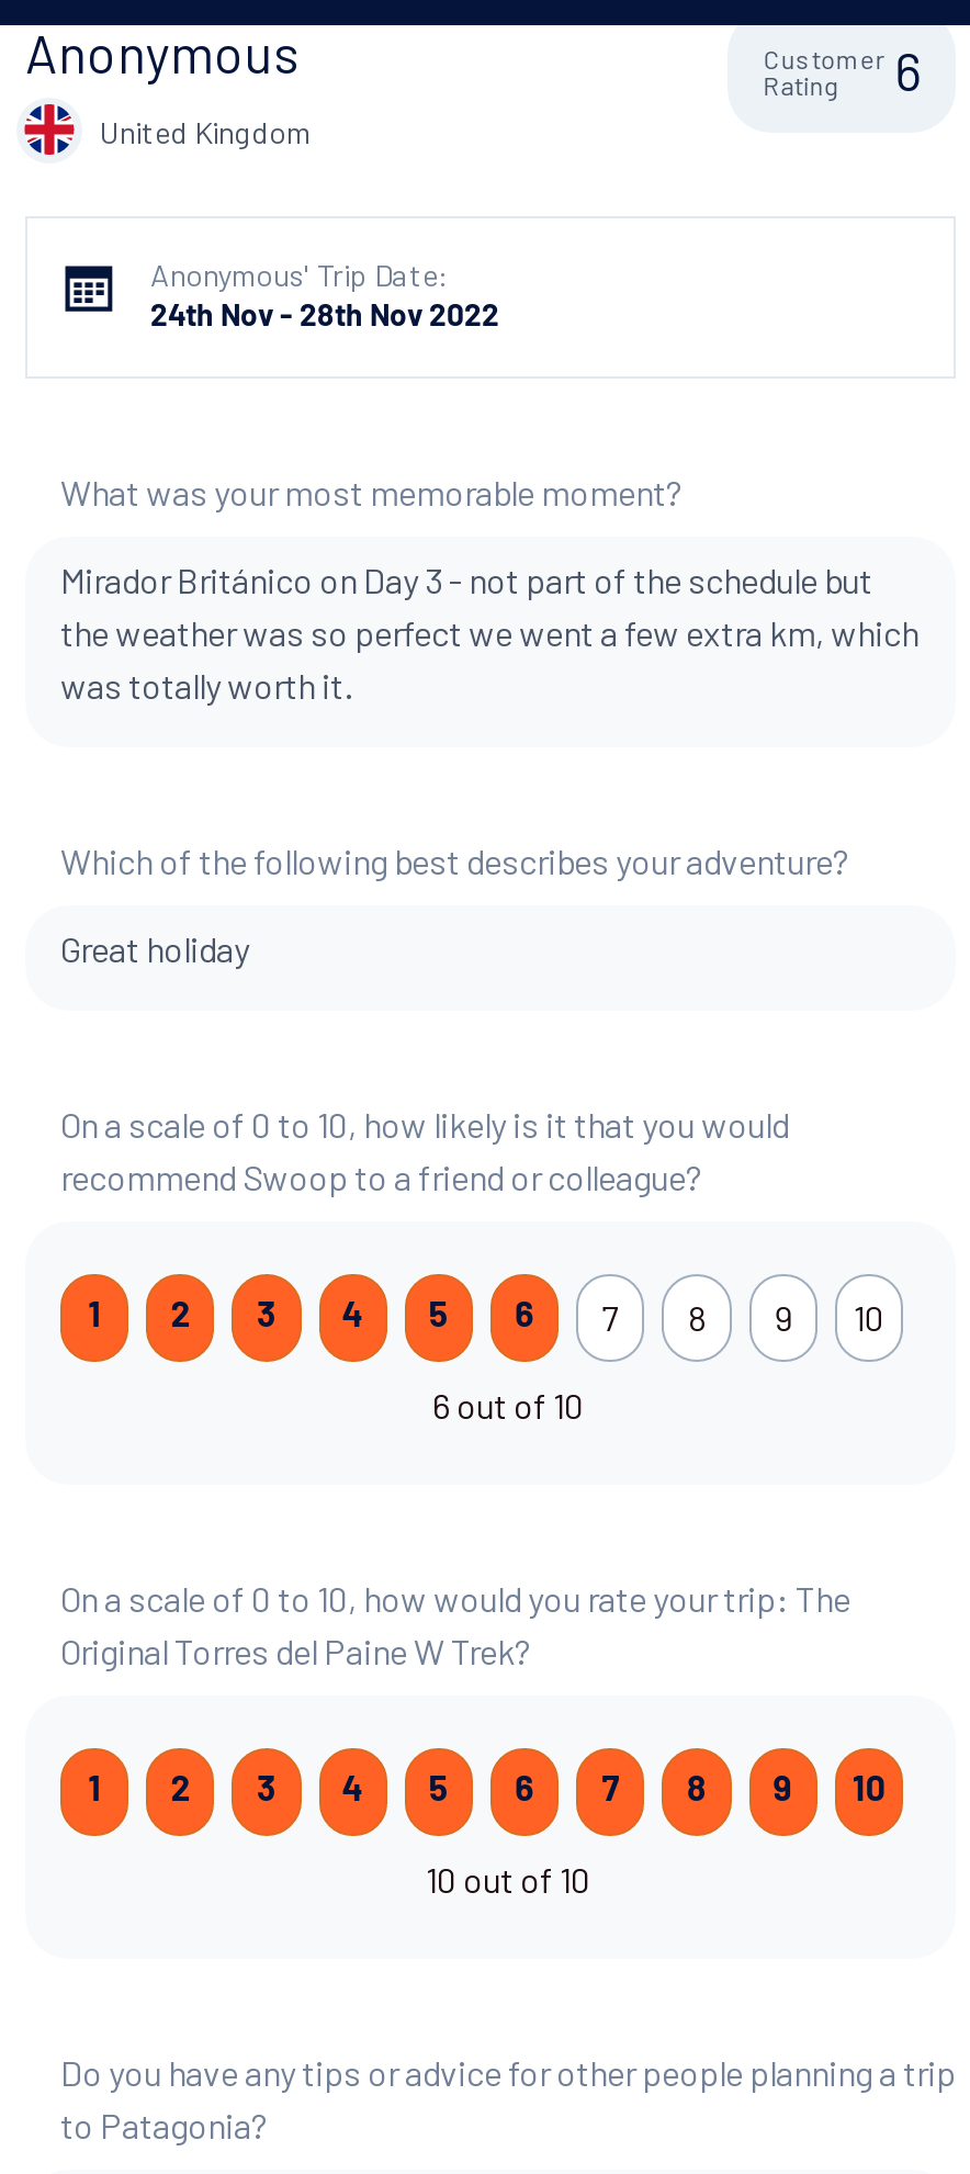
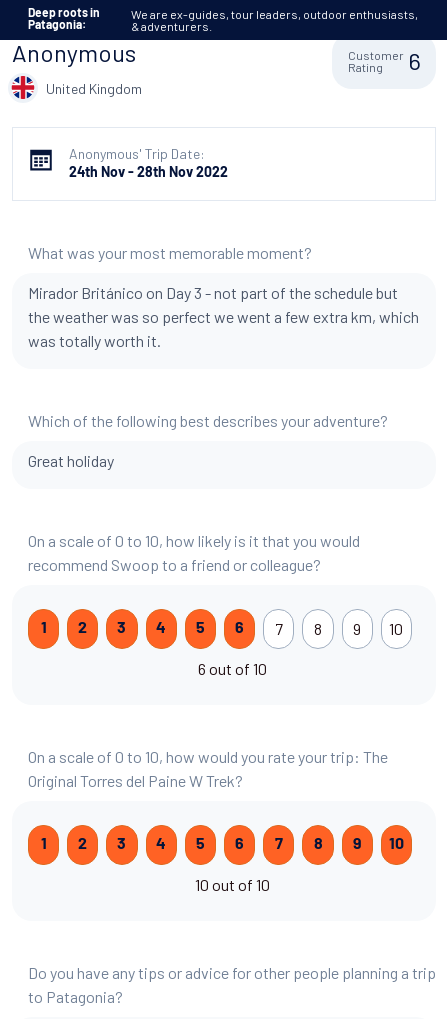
none -> [28,8,100,32] Deep roots in | Patagonia:
none -> [131,7,418,33] We are ex-guides, tour leaders, outdoor enthusiasts, | & adventurers.

